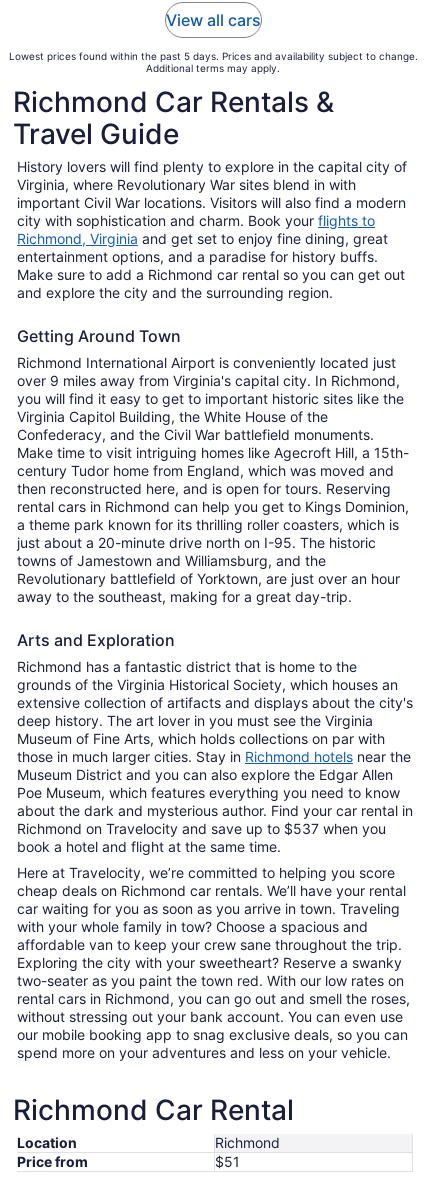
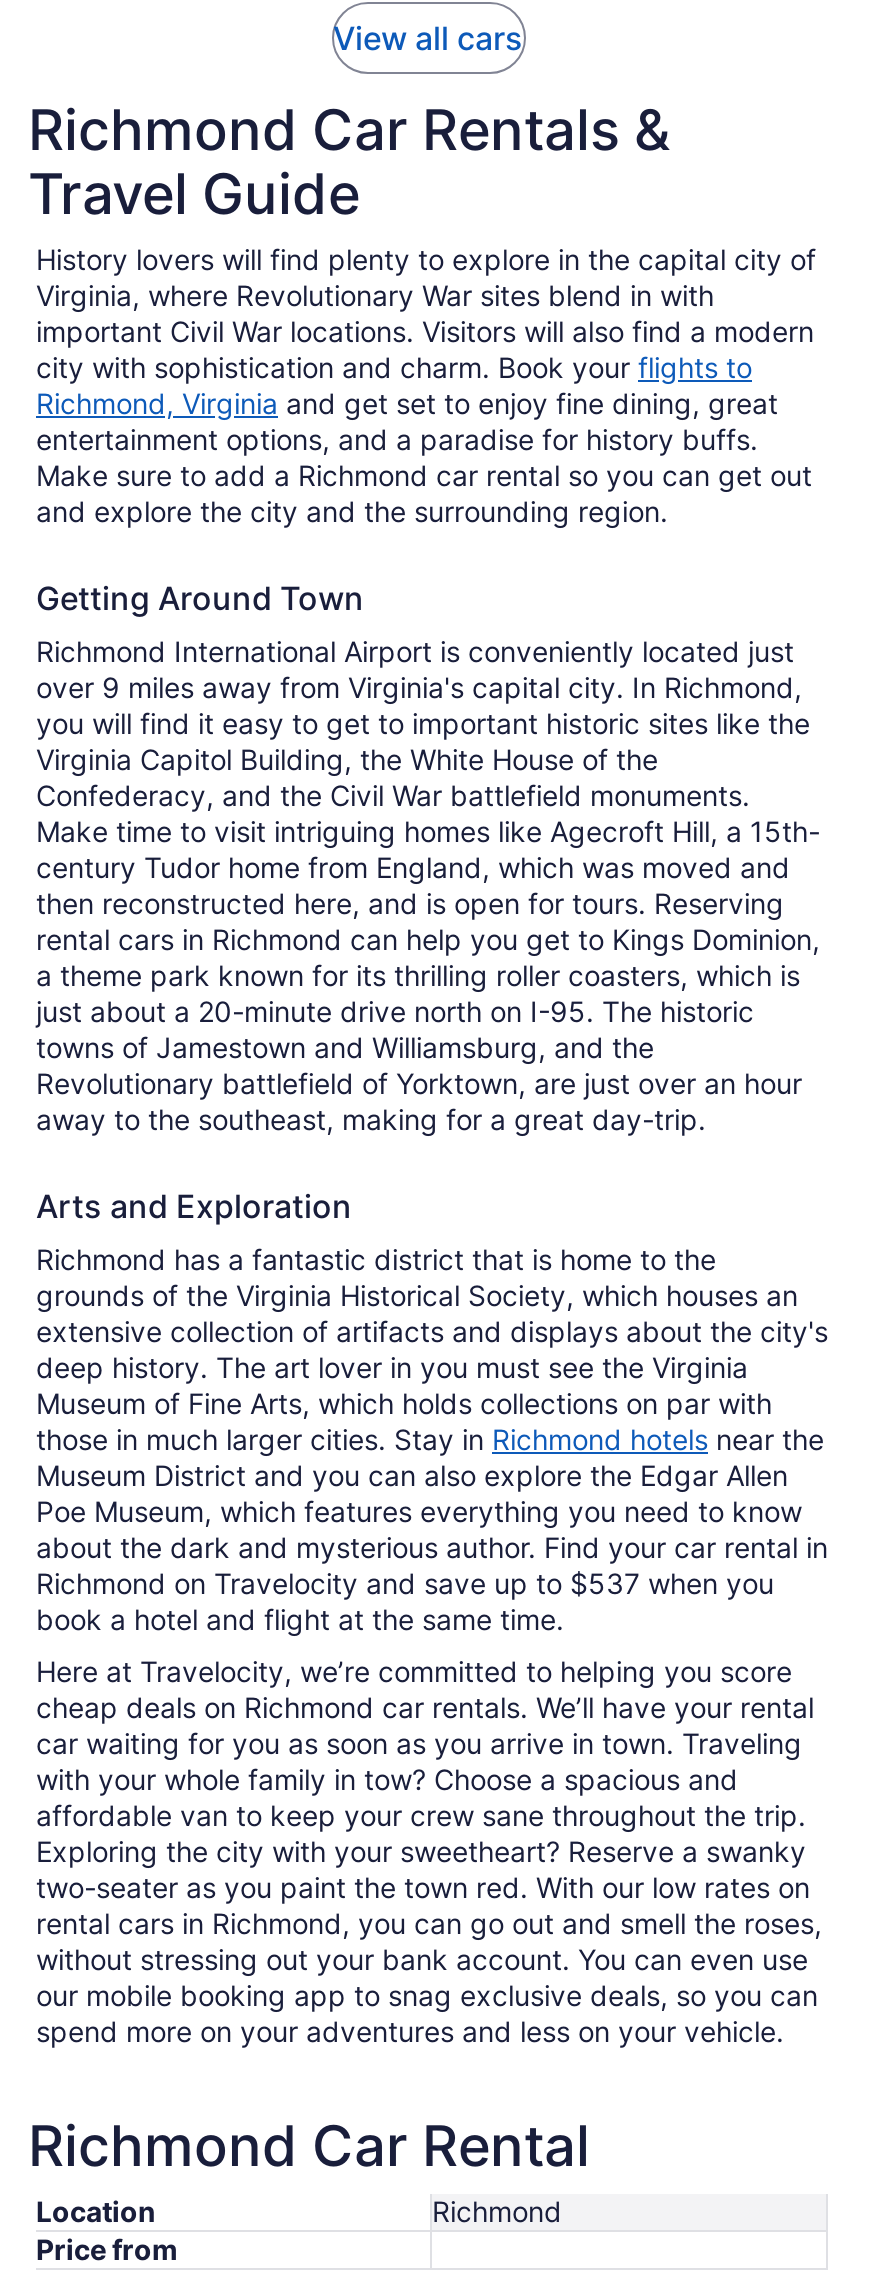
[8,50,417,74] Lowest prices found within the past 5 days. Prices and availability subject to change. | Additional terms may apply. -> none
[215,1153,240,1170] $51 -> none

